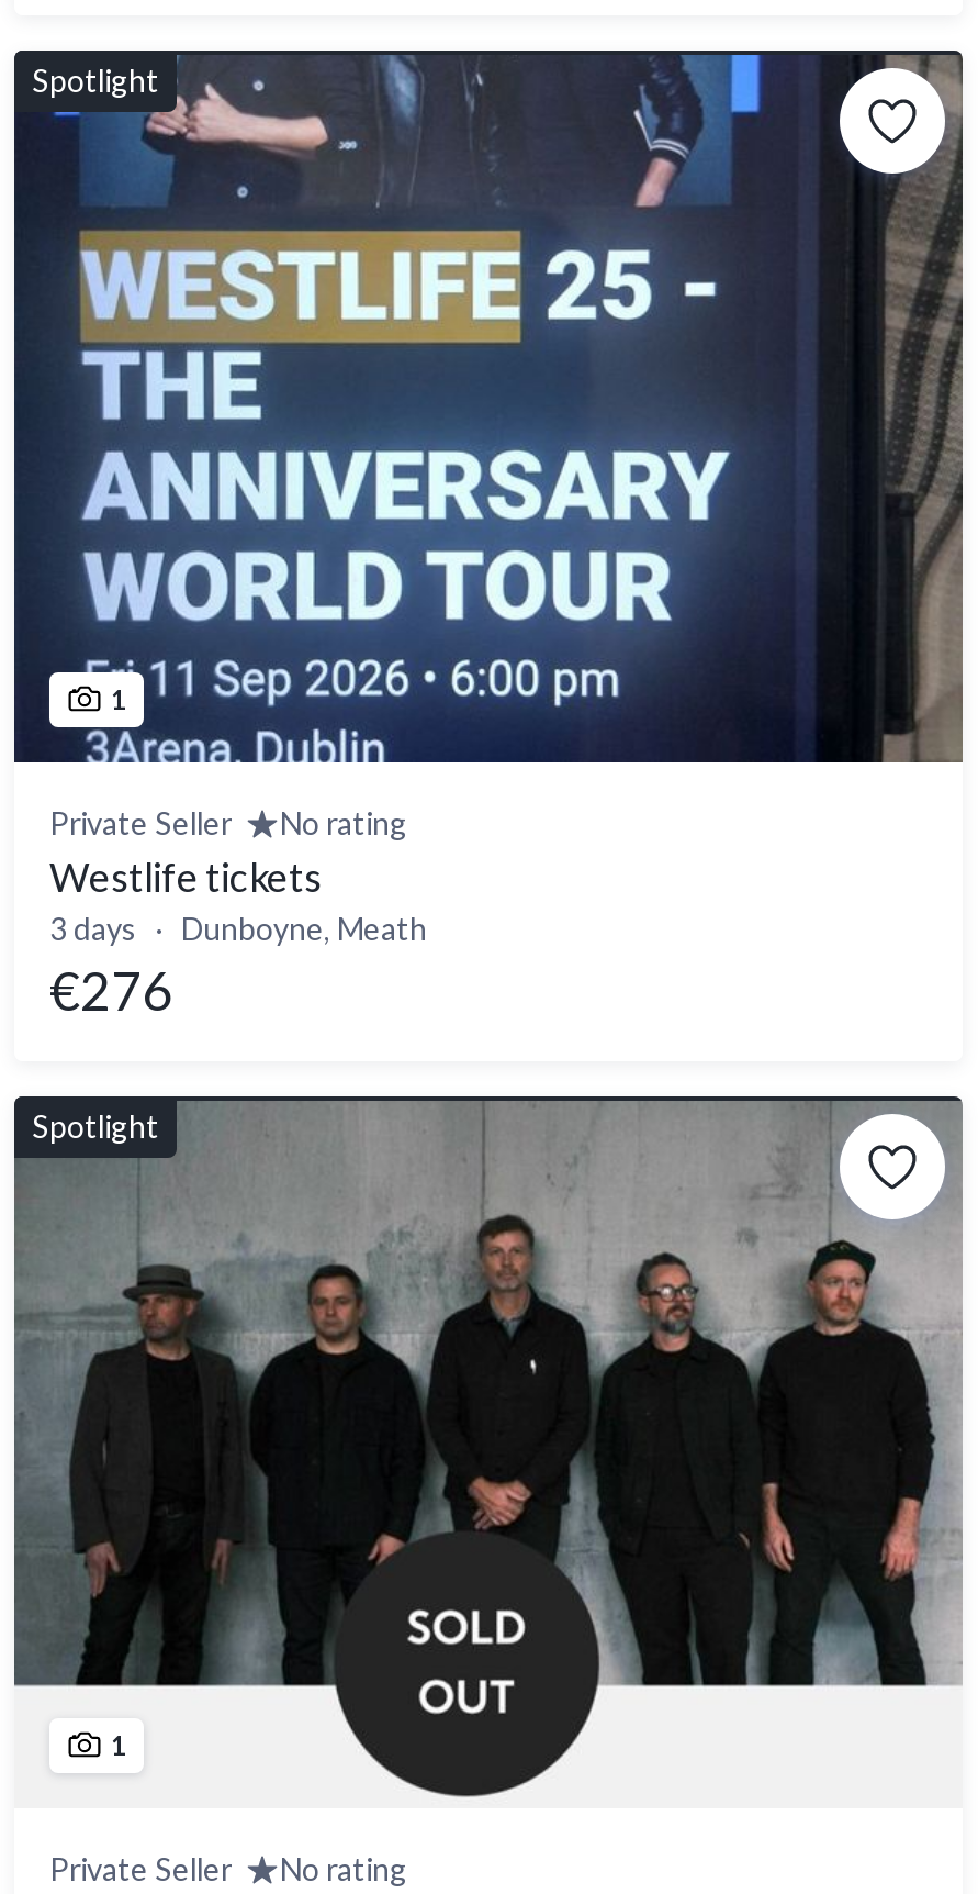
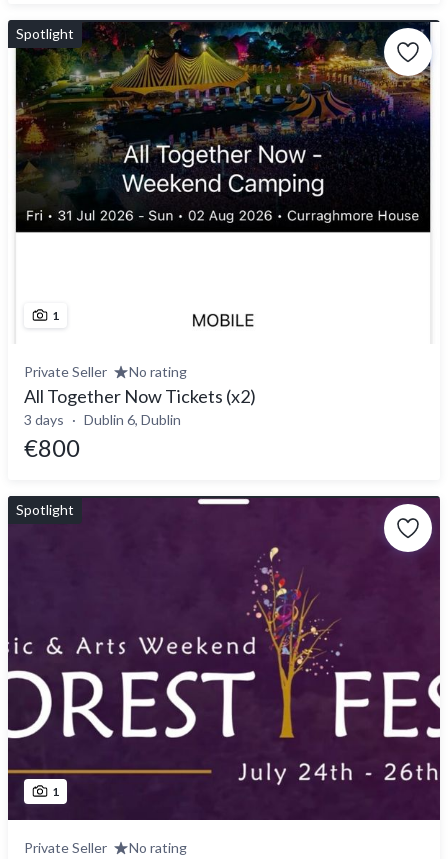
[12,53,965,765] [image] -> [8,21,440,344] [image]
[49,853,322,901] Westlife tickets -> [24,385,256,407] All Together Now Tickets (x2)
[49,910,427,1022] Dunboyne, Meath | €276 -> [24,411,181,462] Dublin 6, Dublin | €800
[12,1101,963,1808] [image] -> [7,497,441,821] [image]

